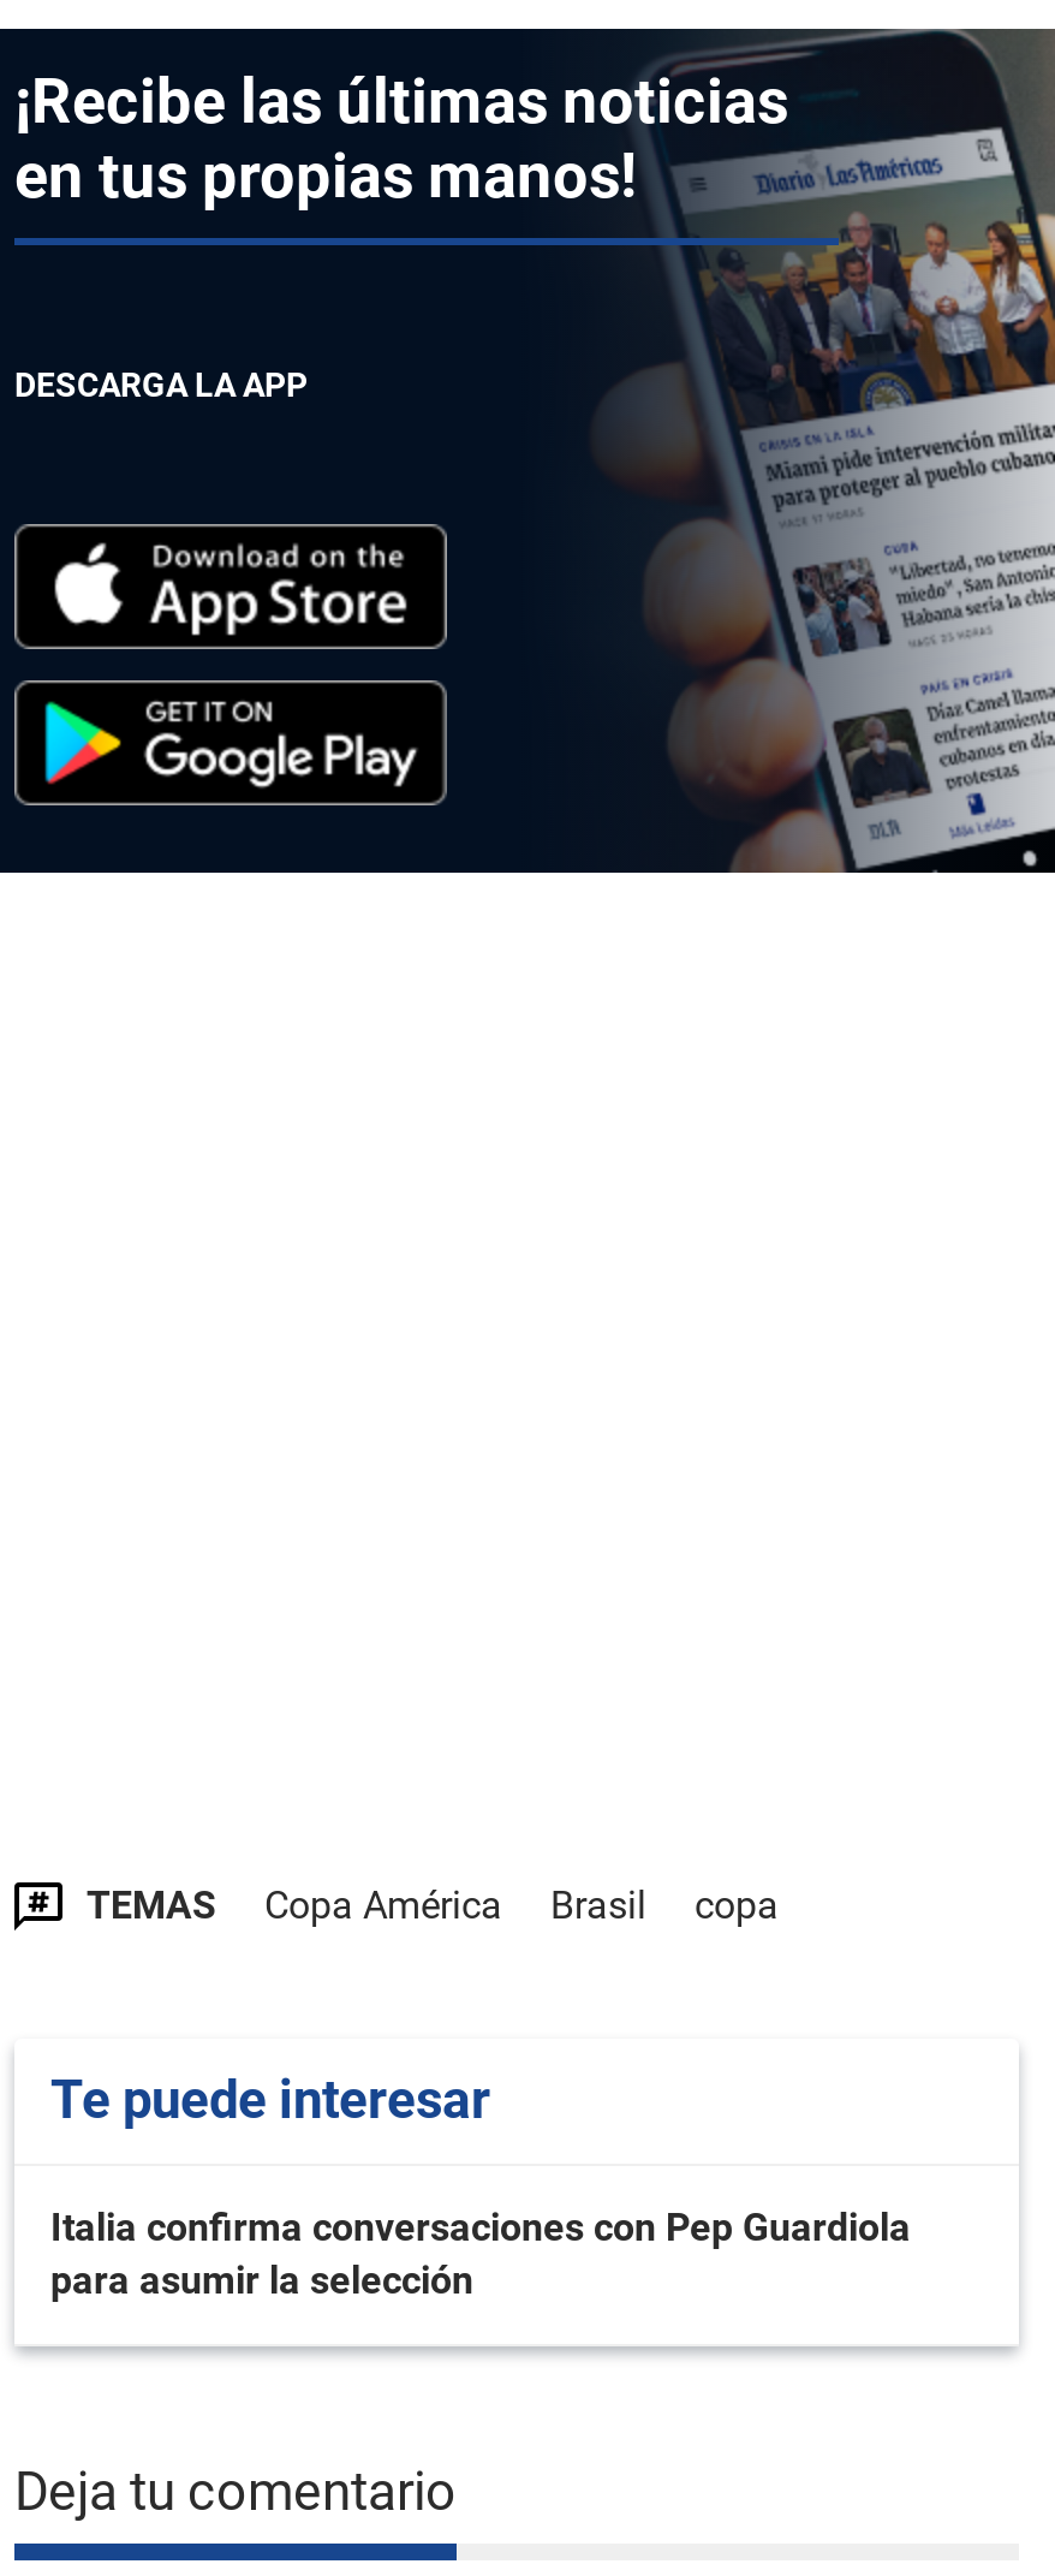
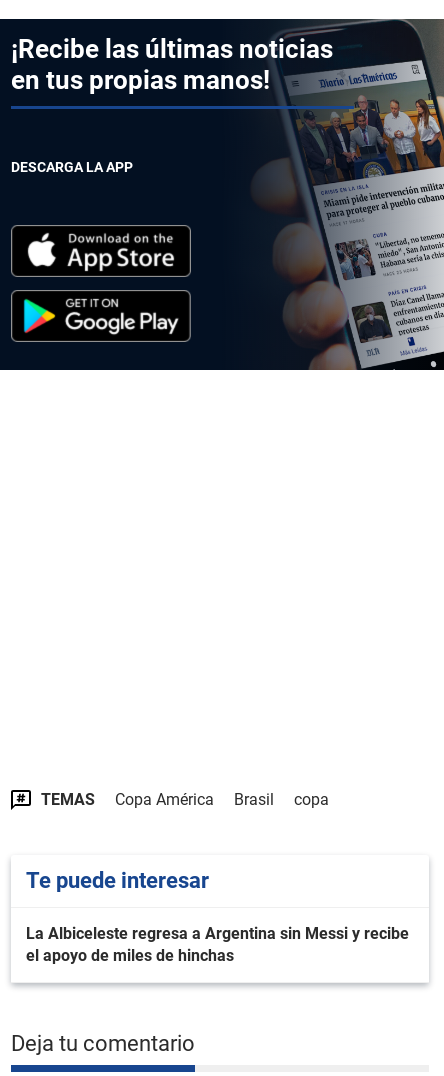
[50,2204,911,2303] Italia confirma conversaciones con Pep Guardiola | para asumir la selección -> [26,924,409,965] La Albiceleste regresa a Argentina sin Messi y recibe | el apoyo de miles de hinchas

